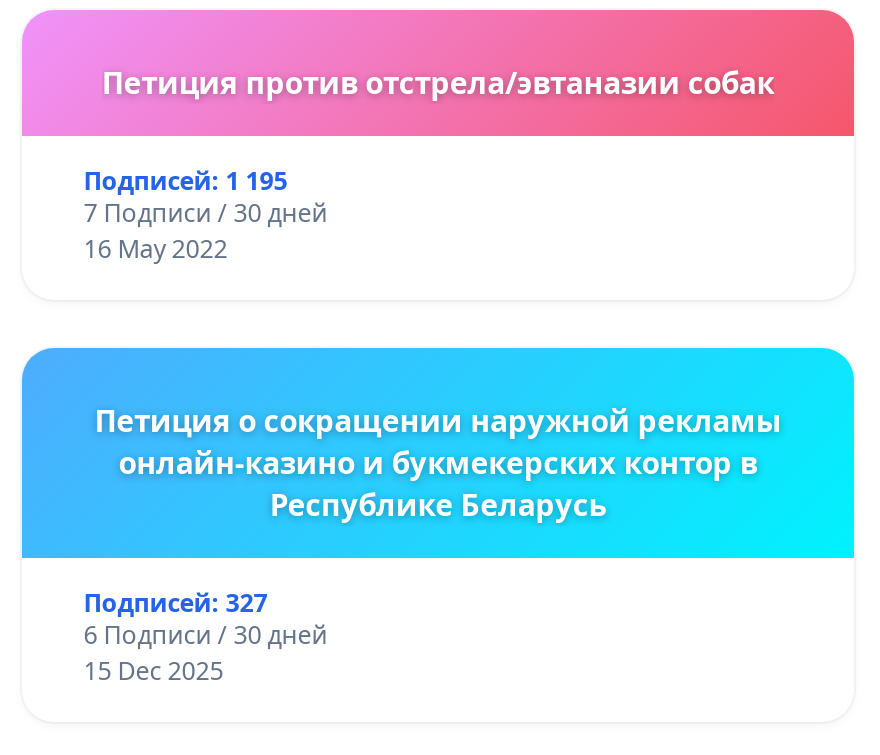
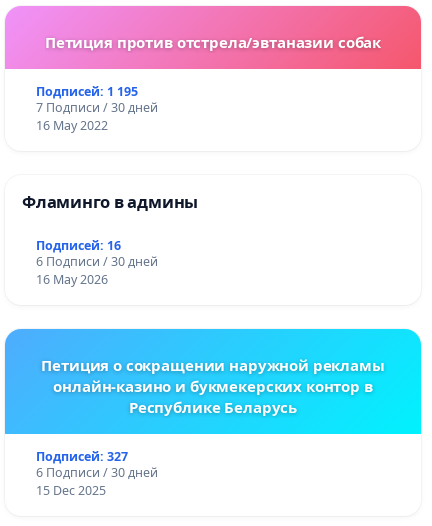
none -> [22,190,198,288] Фламинго в админы | Подписей: 16 | 6 Подписи / 30 дней | 16 May 2026

